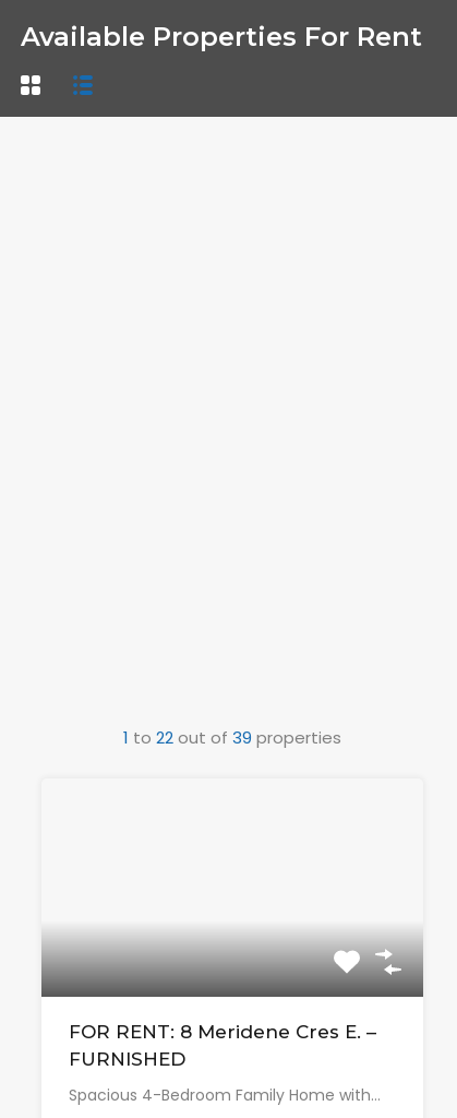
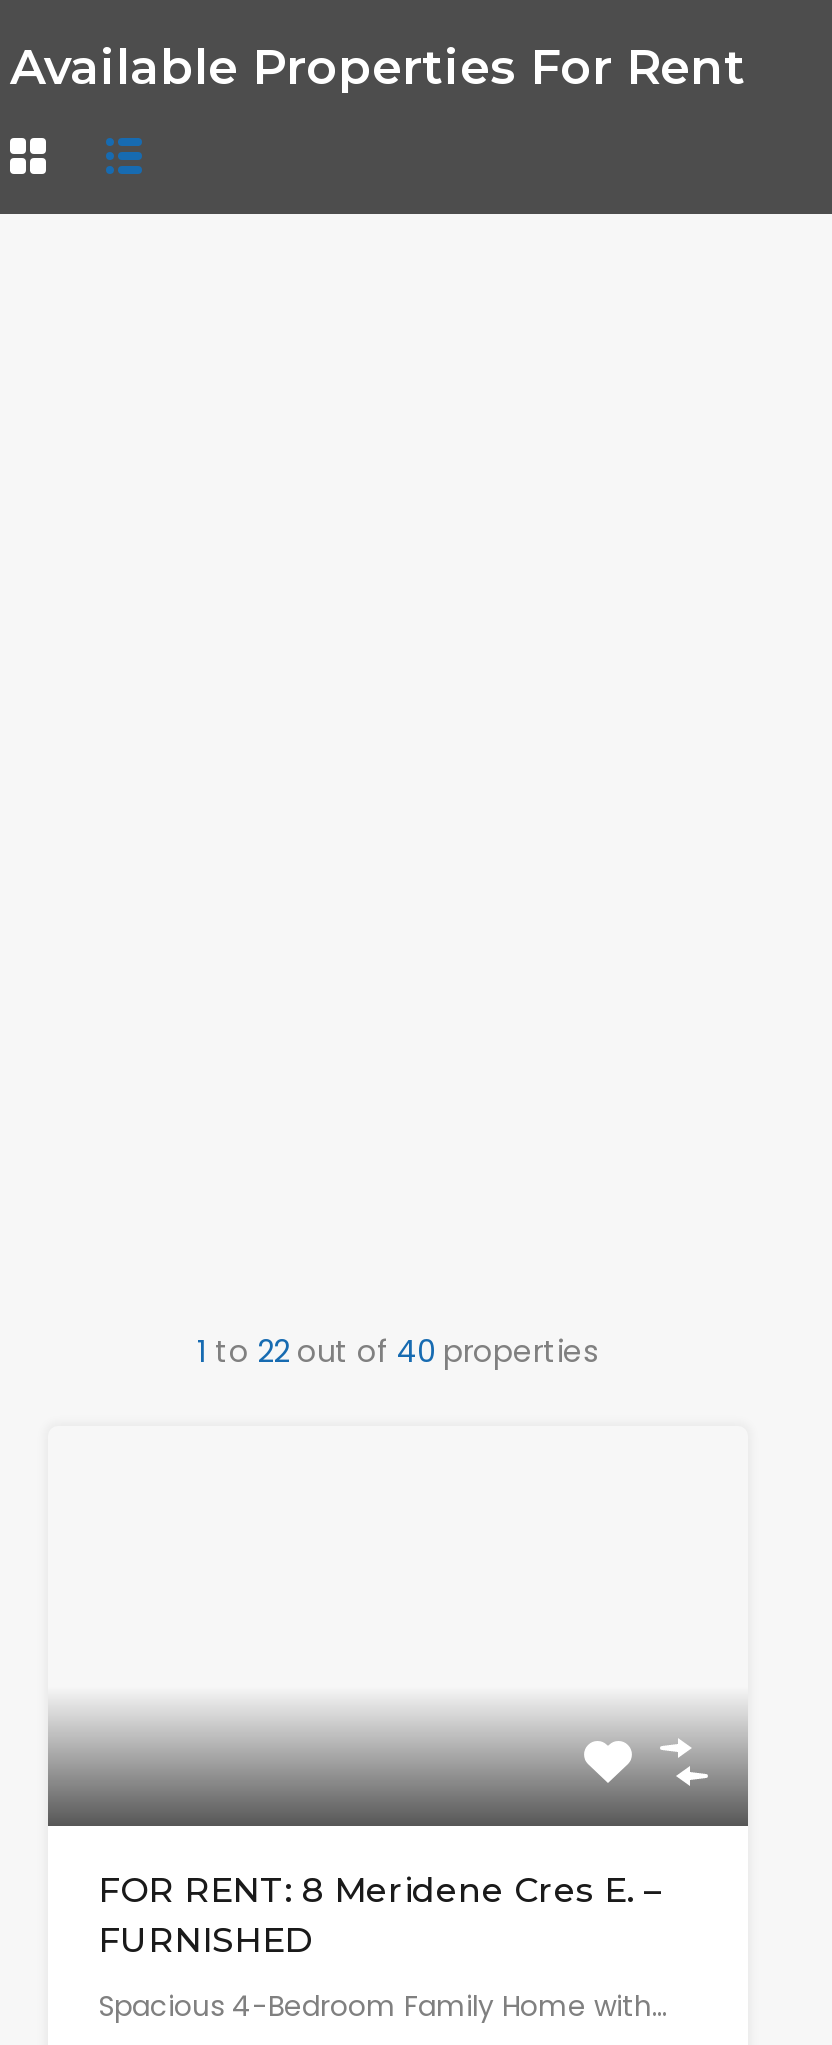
[123,726,341,749] 1 to 22 out of 39 properties -> [197,1330,599,1372] 1 to 22 out of 40 properties

